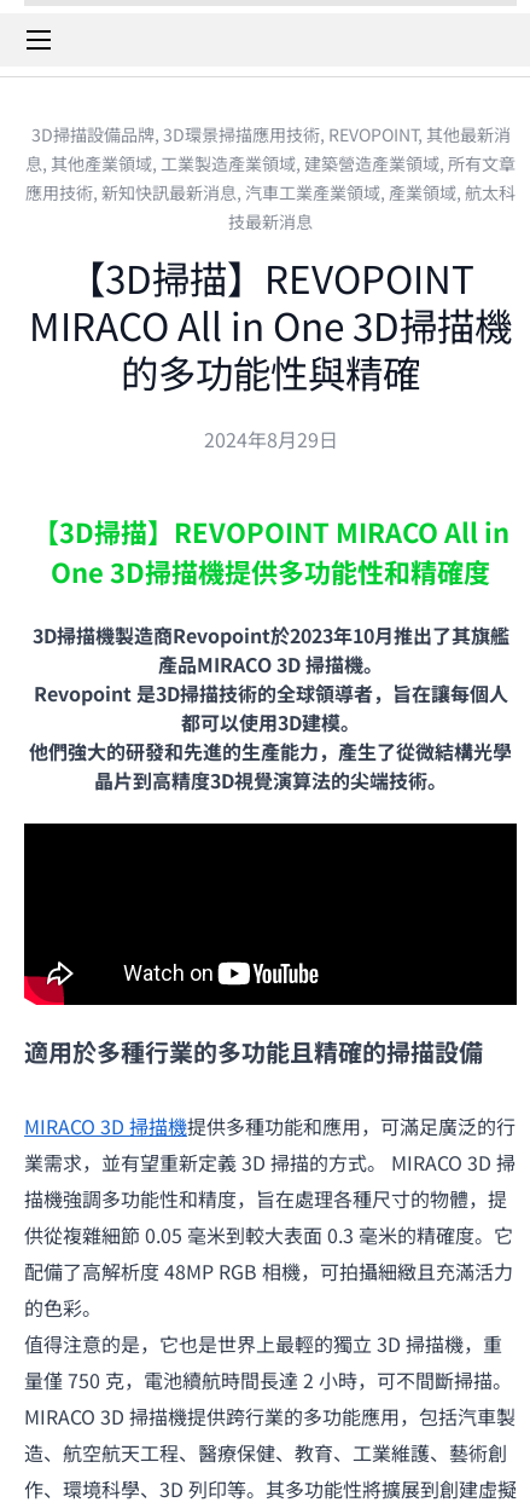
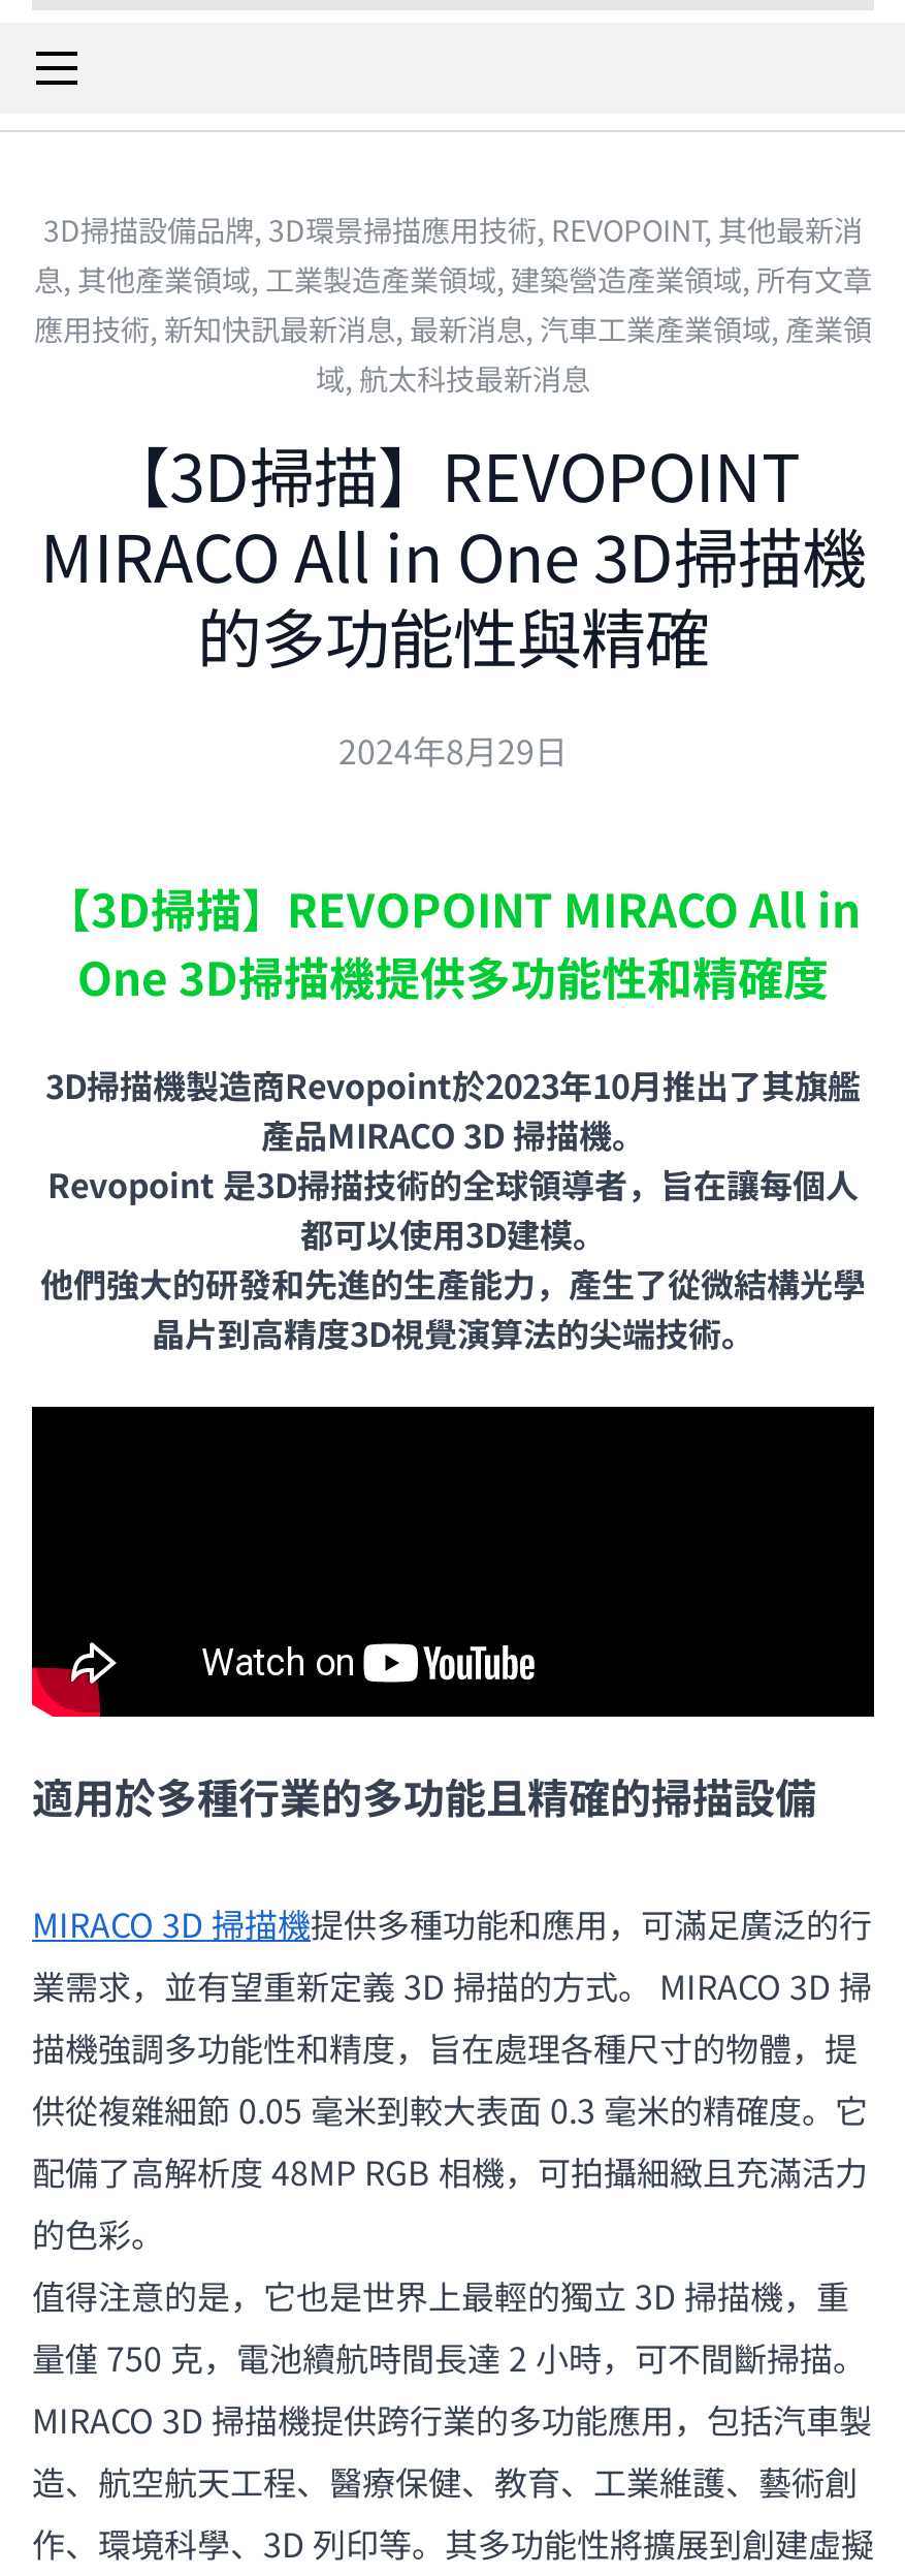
[25,180,516,233] 應用技術,新知快訊最新消息,汽車工業產業領域,產業領域,航太科 | 技最新消息 -> [34,307,872,398] 應用技術,新知快訊最新消息,最新消息,汽車工業產業領域,產業領 | 域,航太科技最新消息

